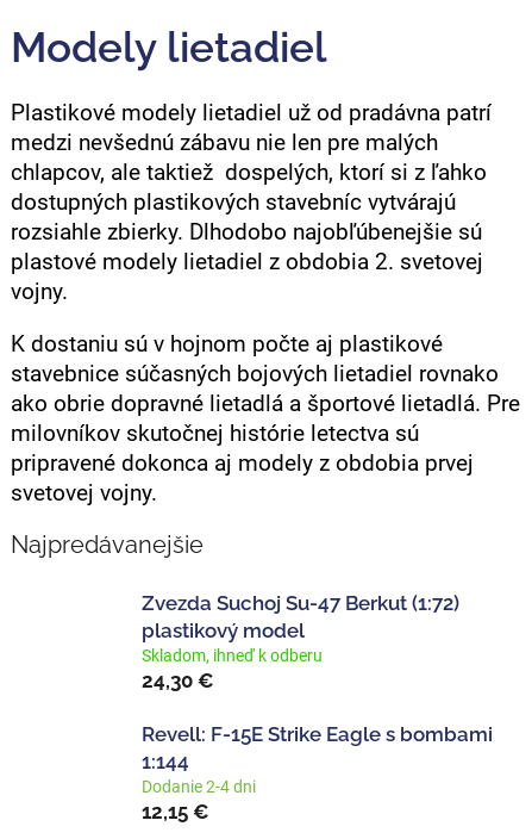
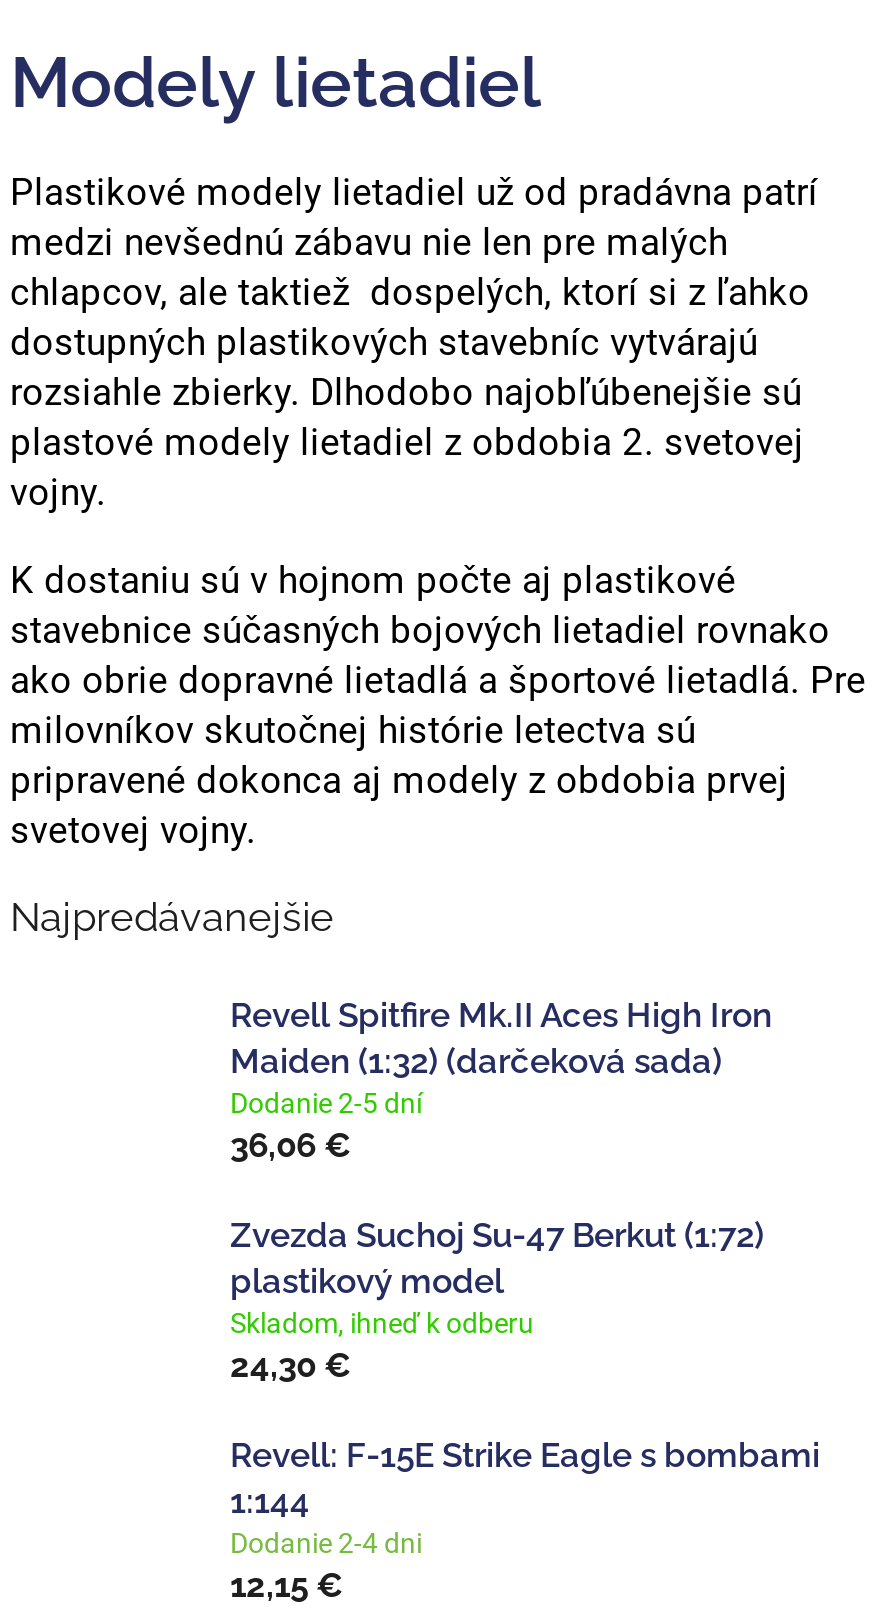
none -> [230,996,772,1166] Revell Spitfire Mk.II Aces High Iron | Maiden (1:32) (darčeková sada) | Dodanie 2-5 dní | 36,06 €

